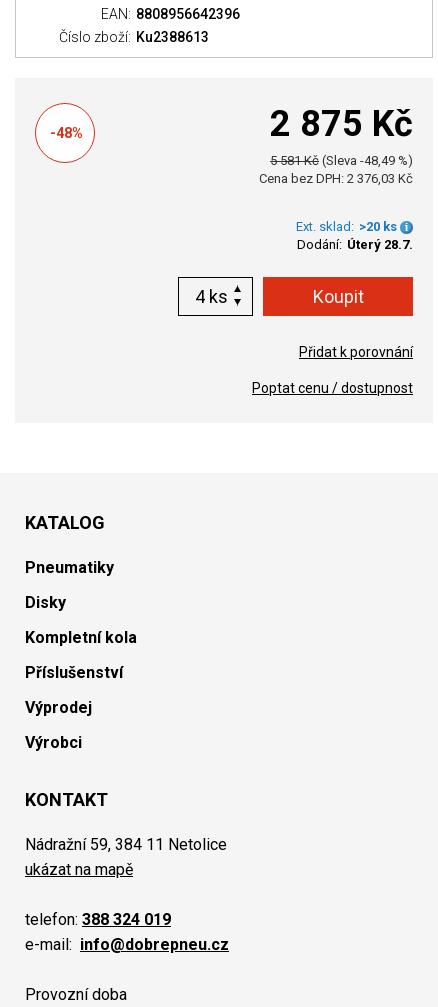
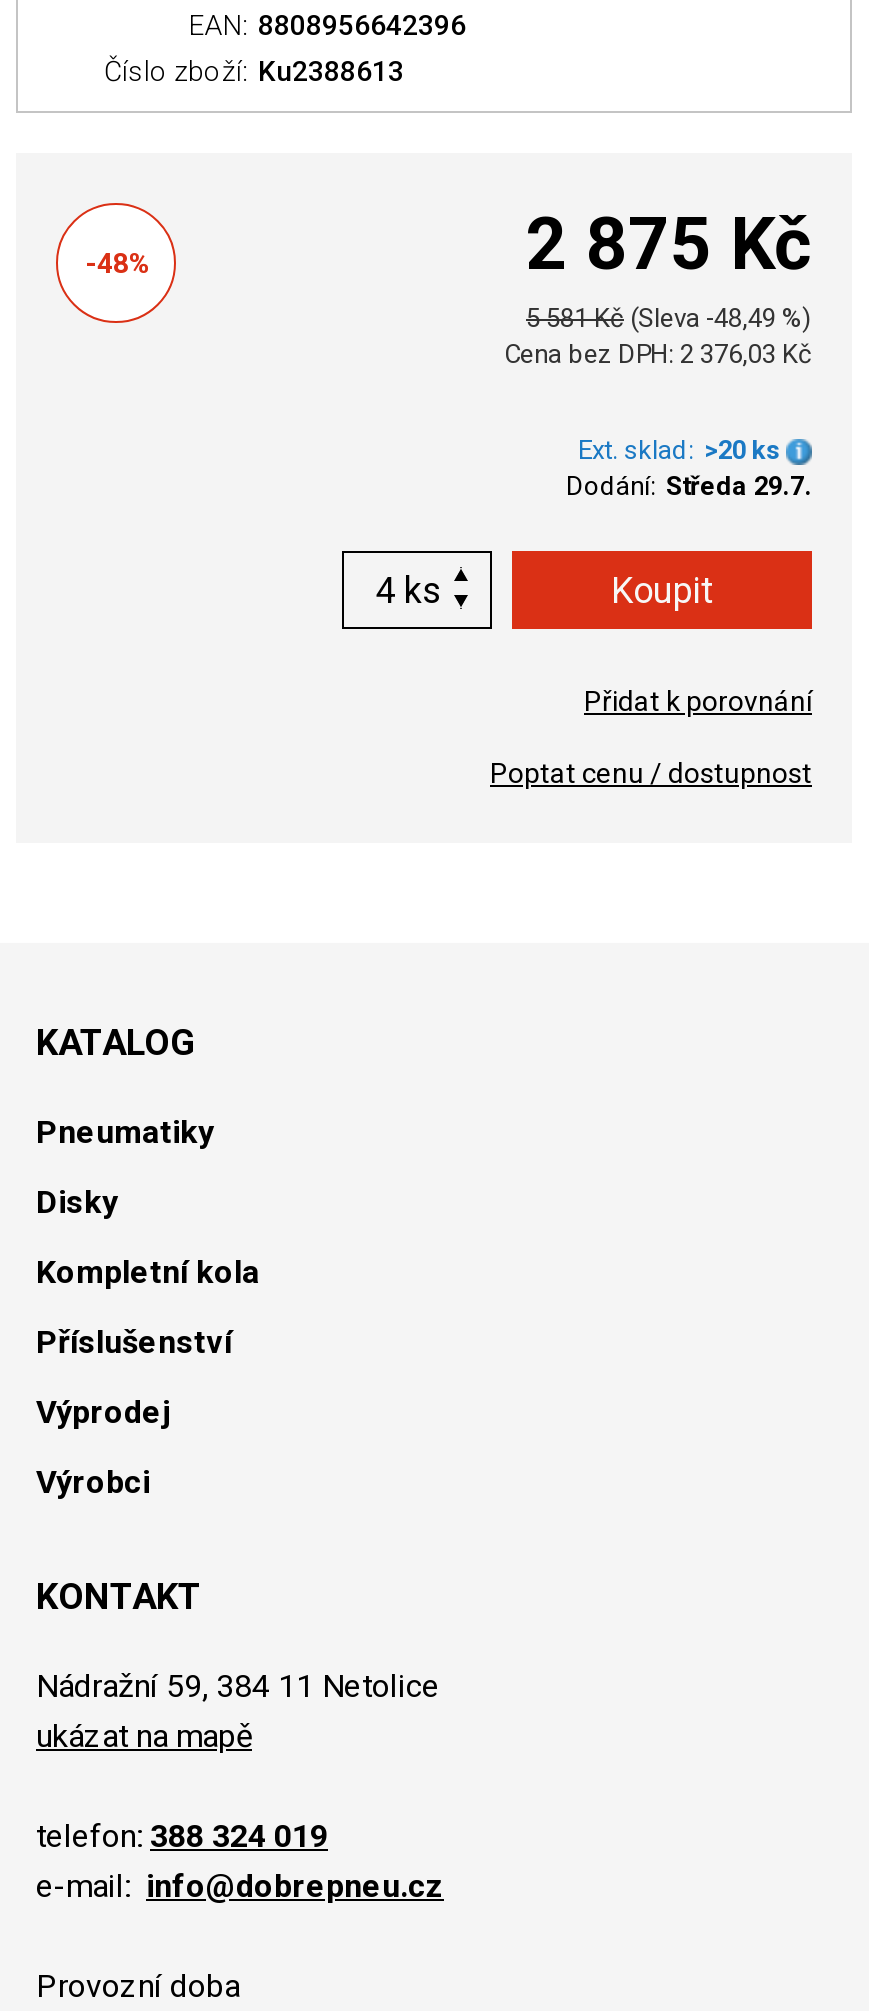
[297,237,413,252] Dodání: Úterý 28.7. -> [566,471,812,501] Dodání: Středa 29.7.

